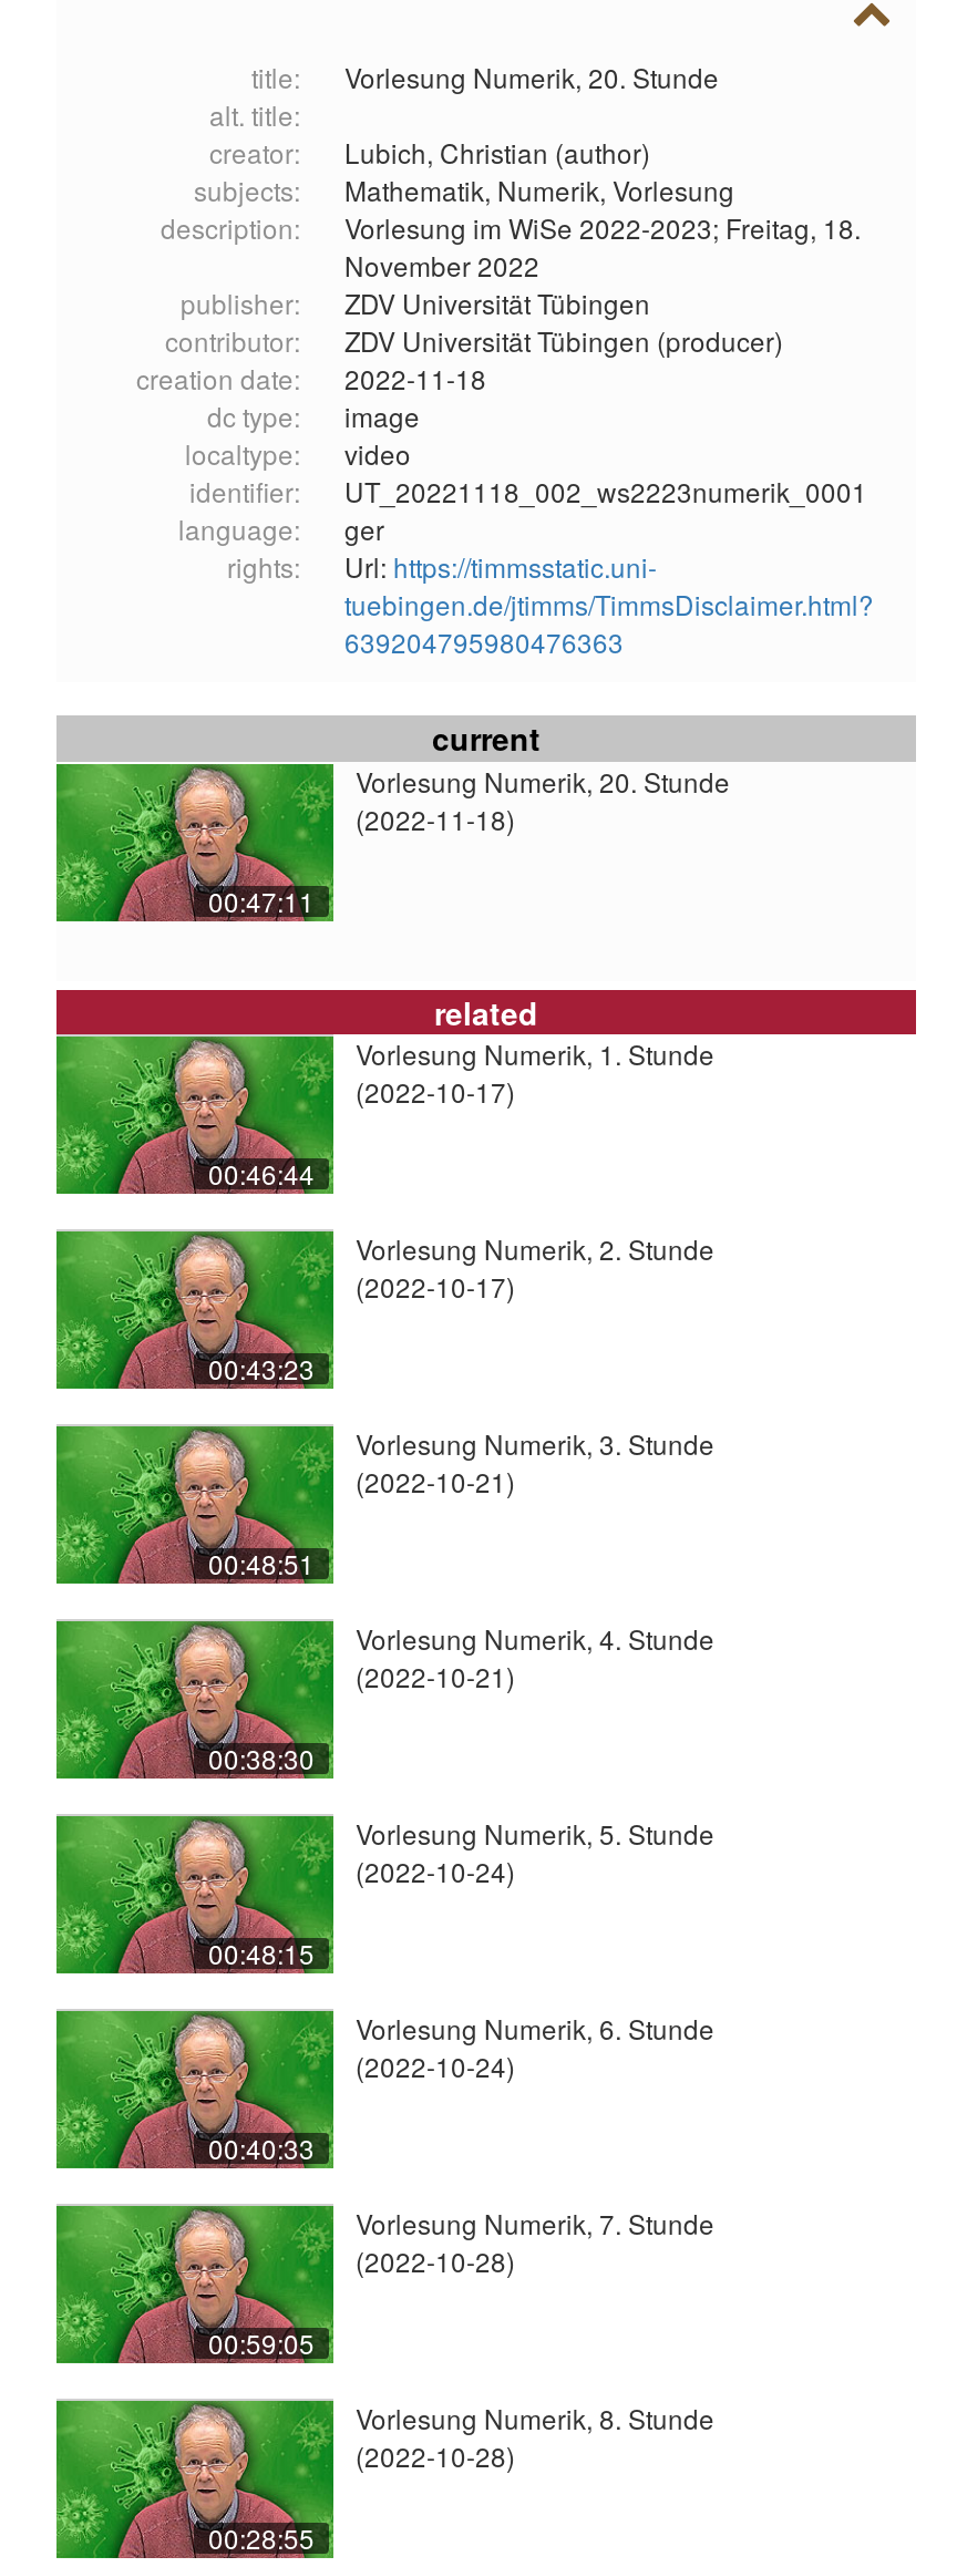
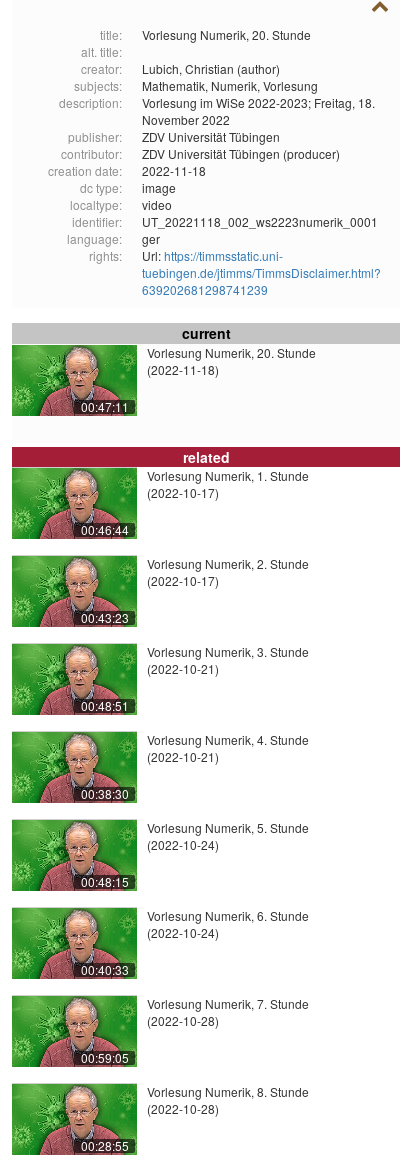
[344,623,624,660] 639204795980476363 -> [142,281,268,298] 639202681298741239

